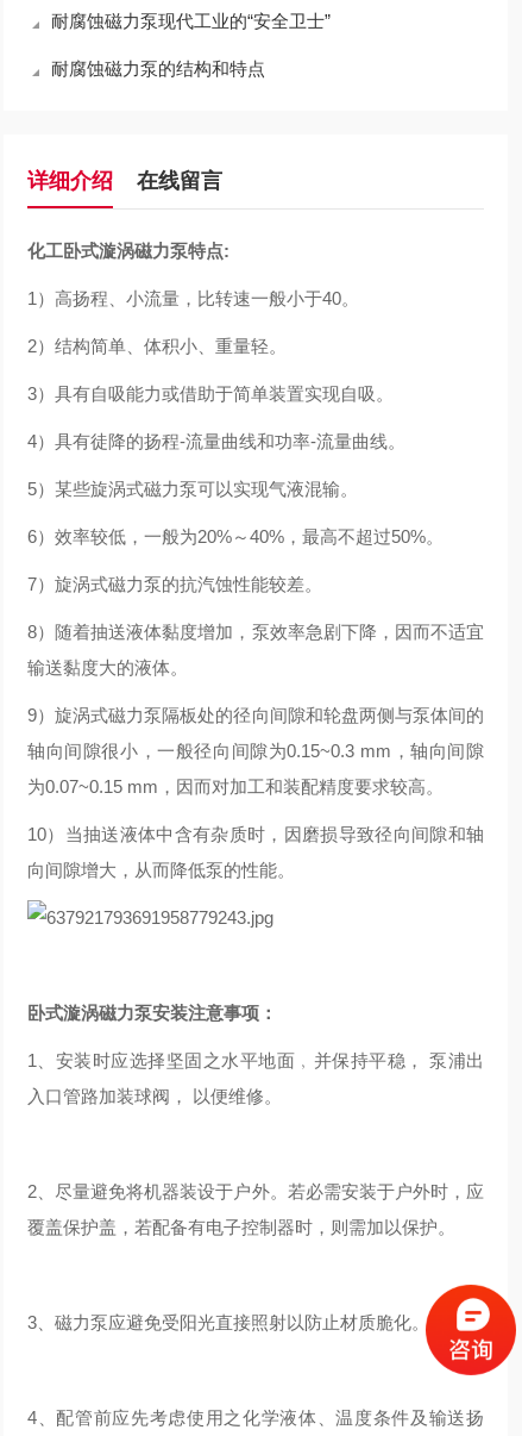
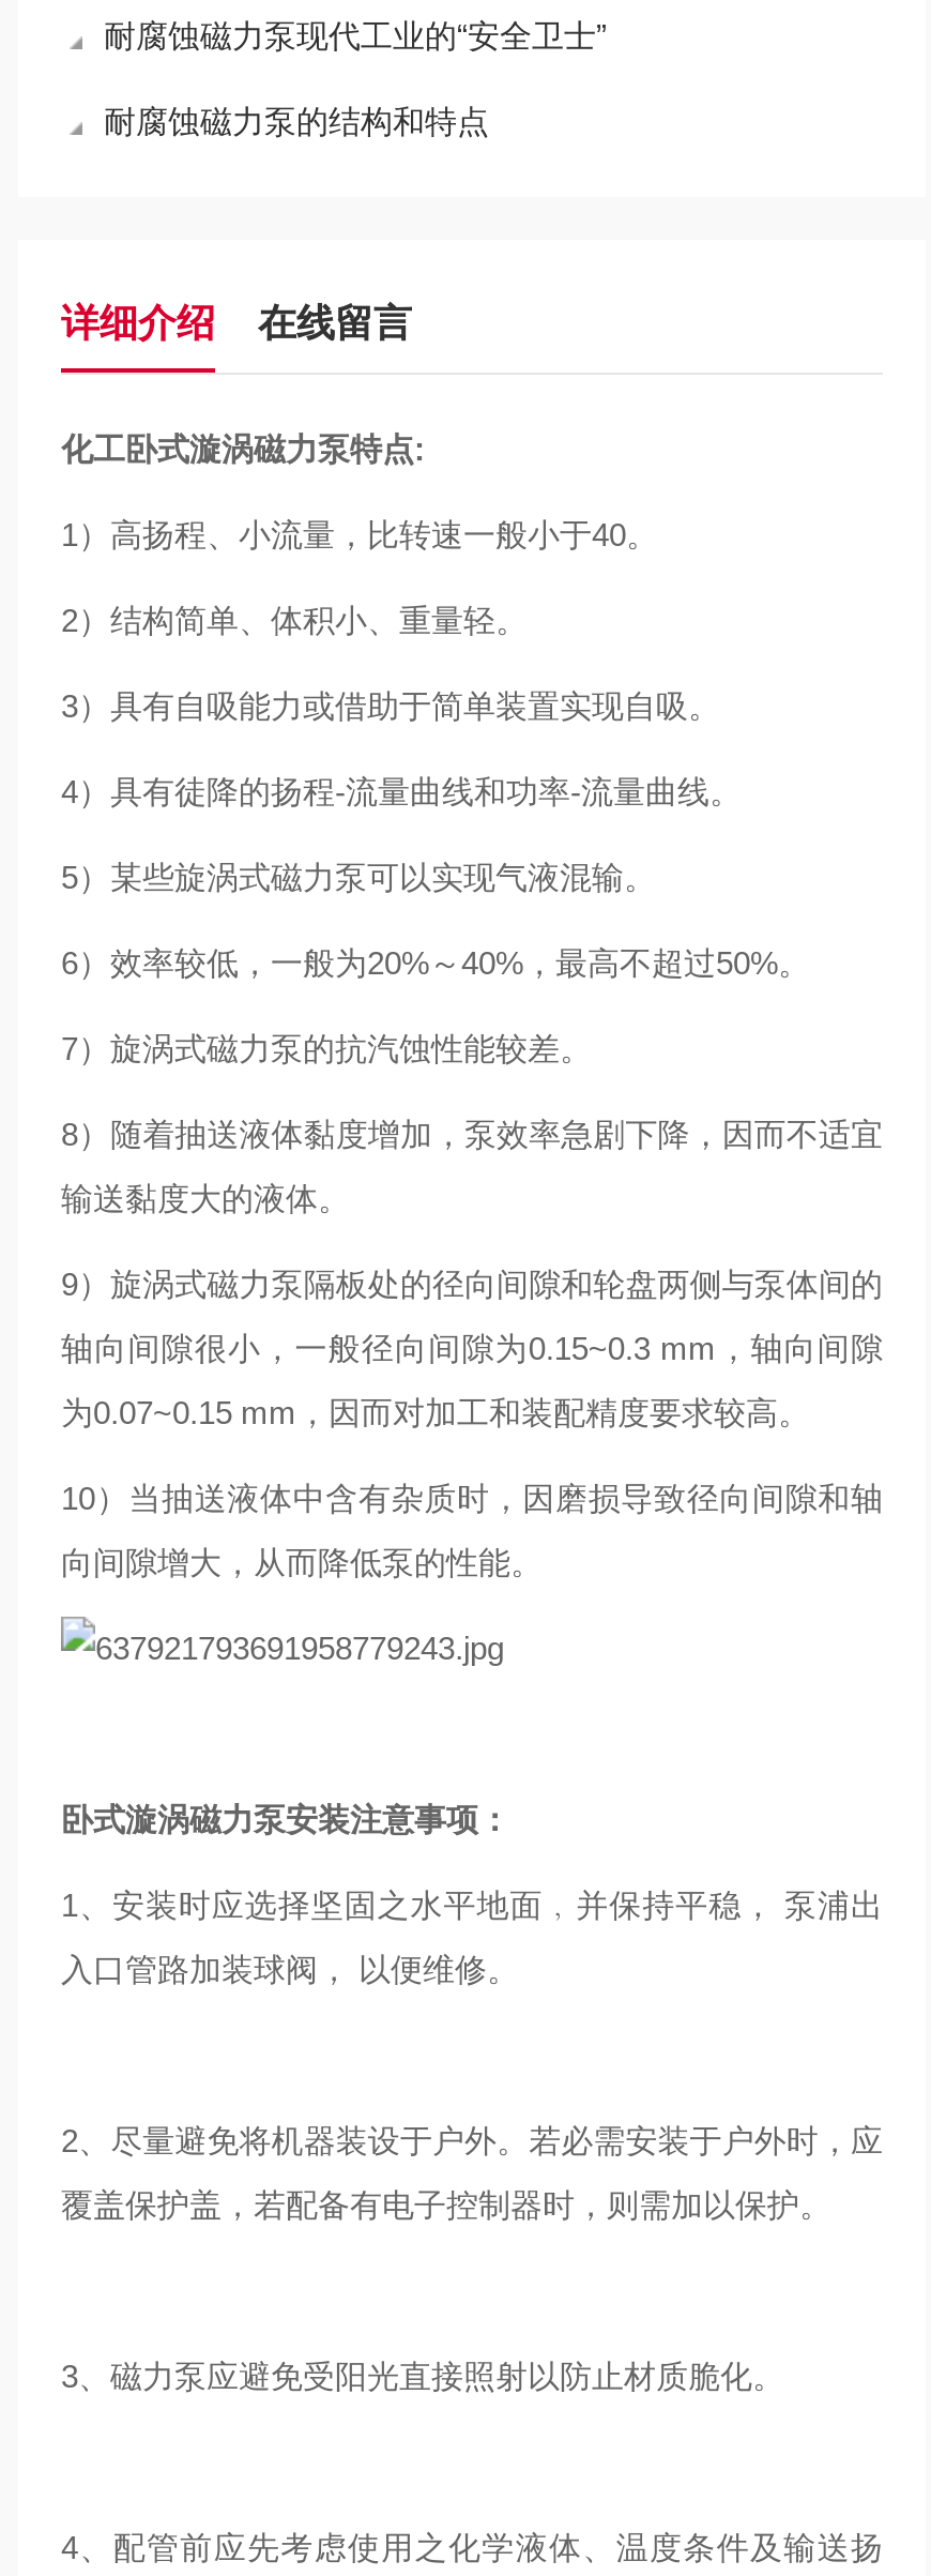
[424,1282,517,1376] [image] -> none

